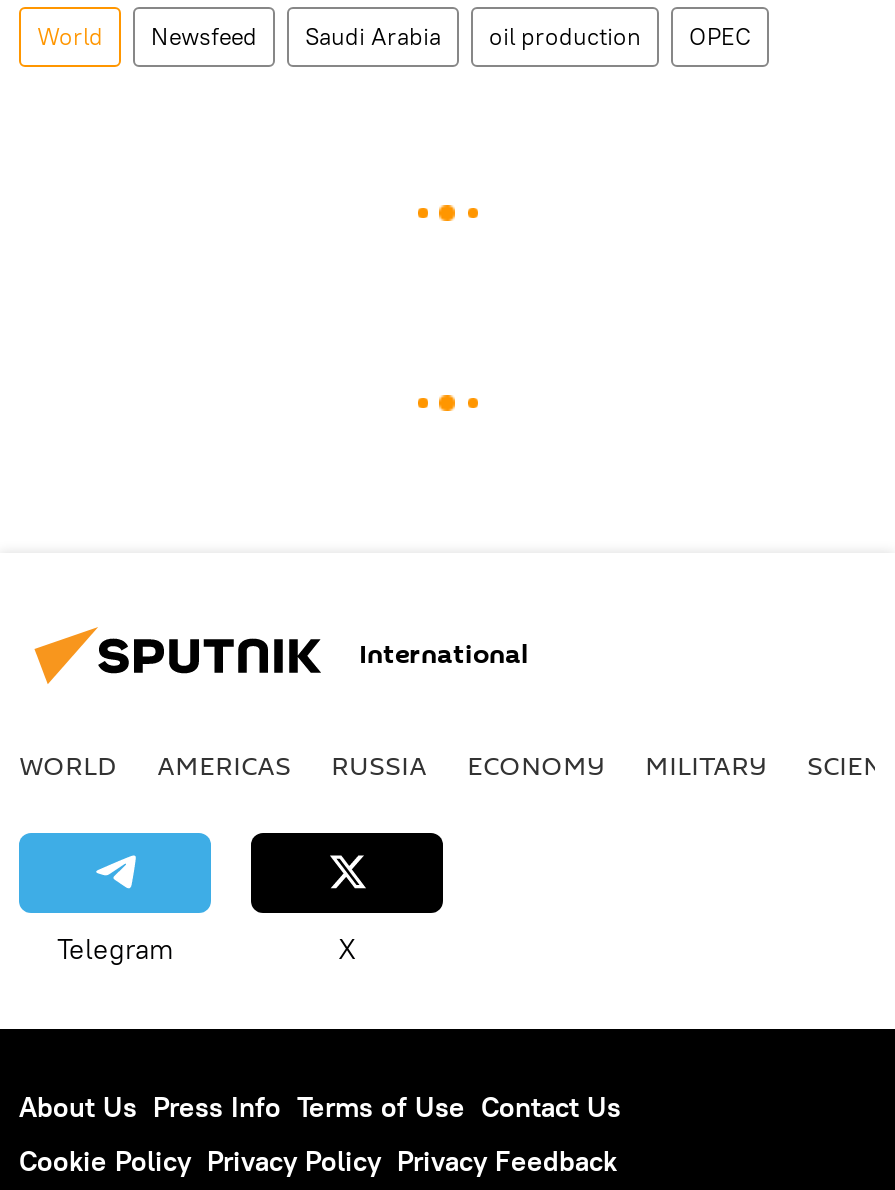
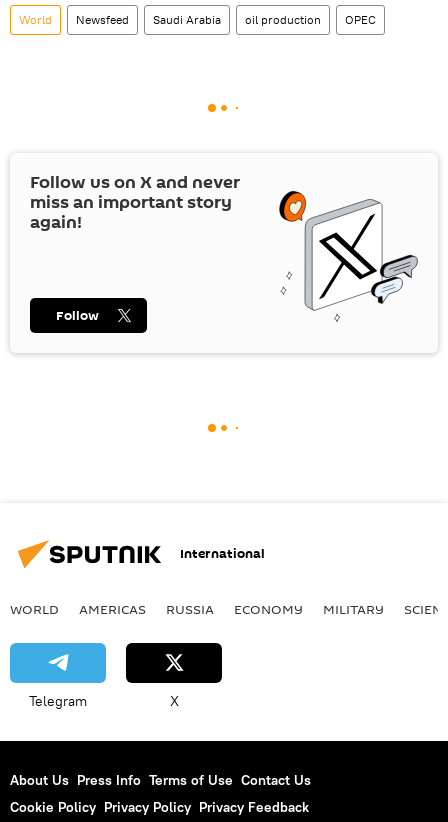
none -> [30,170,419,322] [image] | Follow us on X and never | miss an important story | again!
none -> [56,306,99,325] Follow

